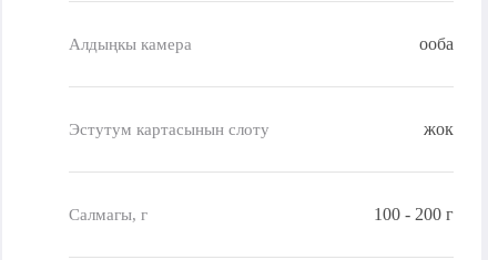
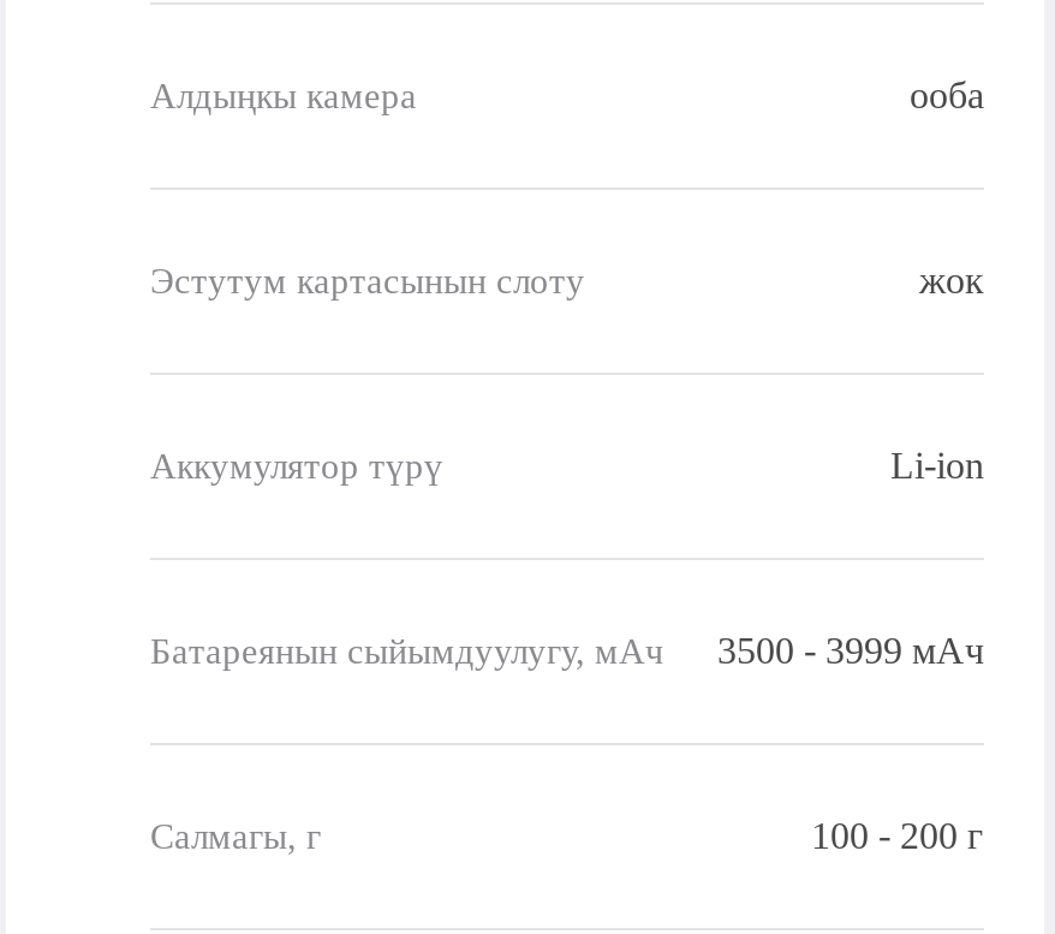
none -> [150,445,984,486] Аккумулятор түрү | Li-ion
none -> [150,630,984,671] Батареянын сыйымдуулугу, мАч | 3500 - 3999 мАч

